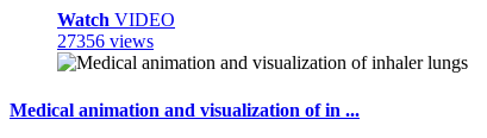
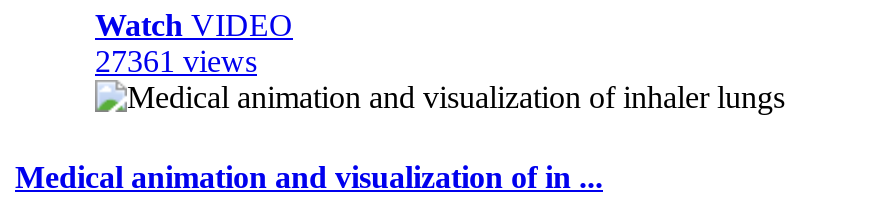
[57,32,154,52] 27356 views -> [95,45,257,79] 27361 views

